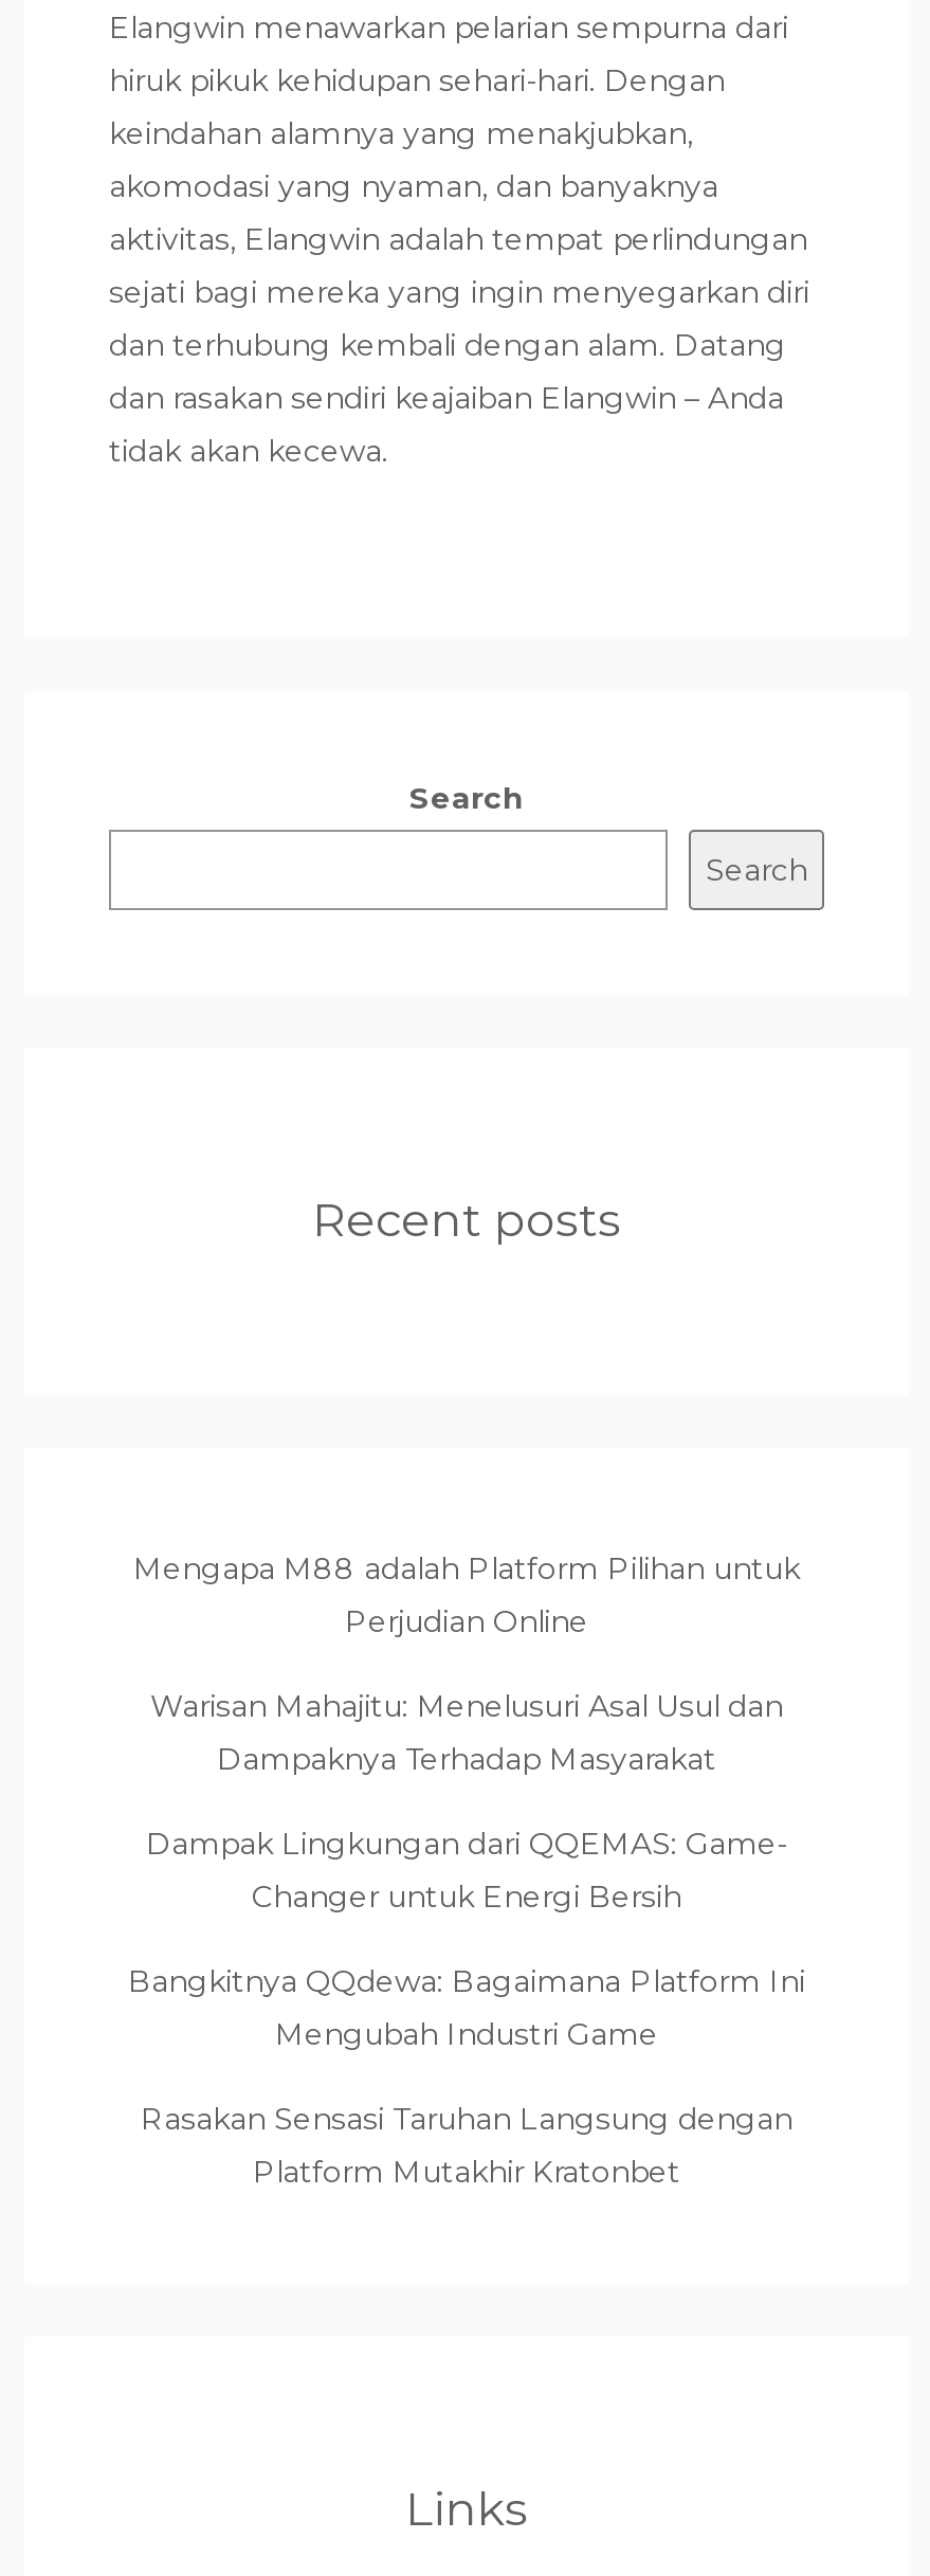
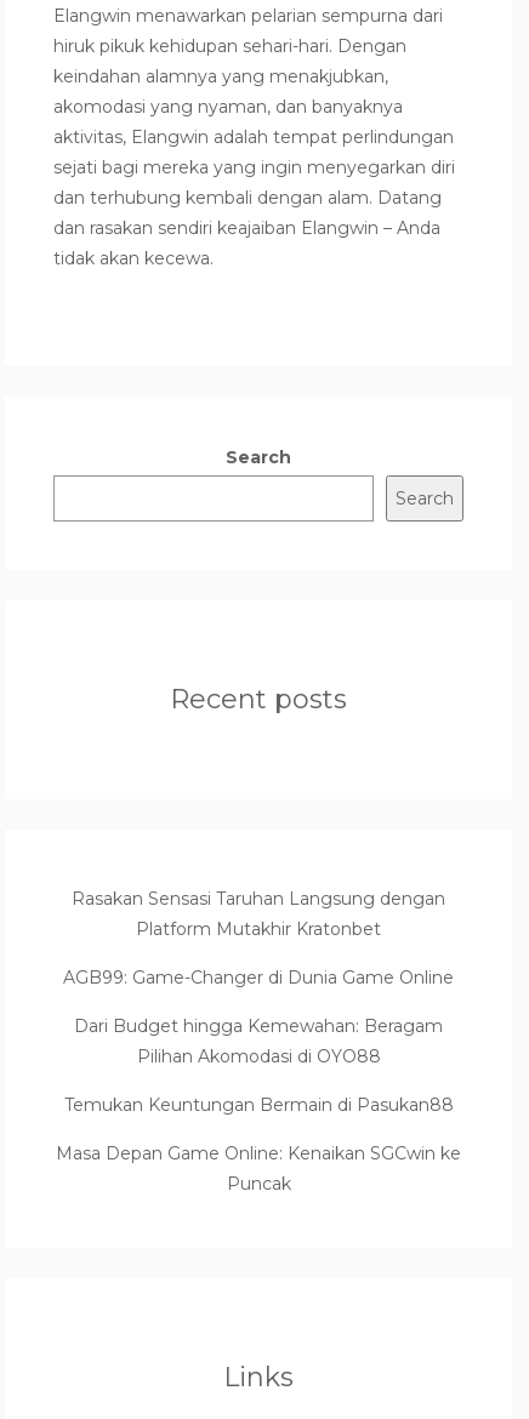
[128,1549,805,2053] Mengapa M88 adalah Platform Pilihan untuk | Perjudian Online | Warisan Mahajitu: Menelusuri Asal Usul dan | Dampaknya Terhadap Masyarakat | Dampak Lingkungan dari QQEMAS: Game- | Changer untuk Energi Bersih | Bangkitnya QQdewa: Bagaimana Platform Ini | Mengubah Industri Game -> none
moved [141,2100,792,2191] -> [72,888,445,940]: Rasakan Sensasi Taruhan Langsung dengan | Platform Mutakhir Kratonbet
none -> [56,967,461,1195] AGB99: Game-Changer di Dunia Game Online | Dari Budget hingga Kemewahan: Beragam | Pilihan Akomodasi di OYO88 | Temukan Keuntungan Bermain di Pasukan88 | Masa Depan Game Online: Kenaikan SGCwin ke | Puncak

